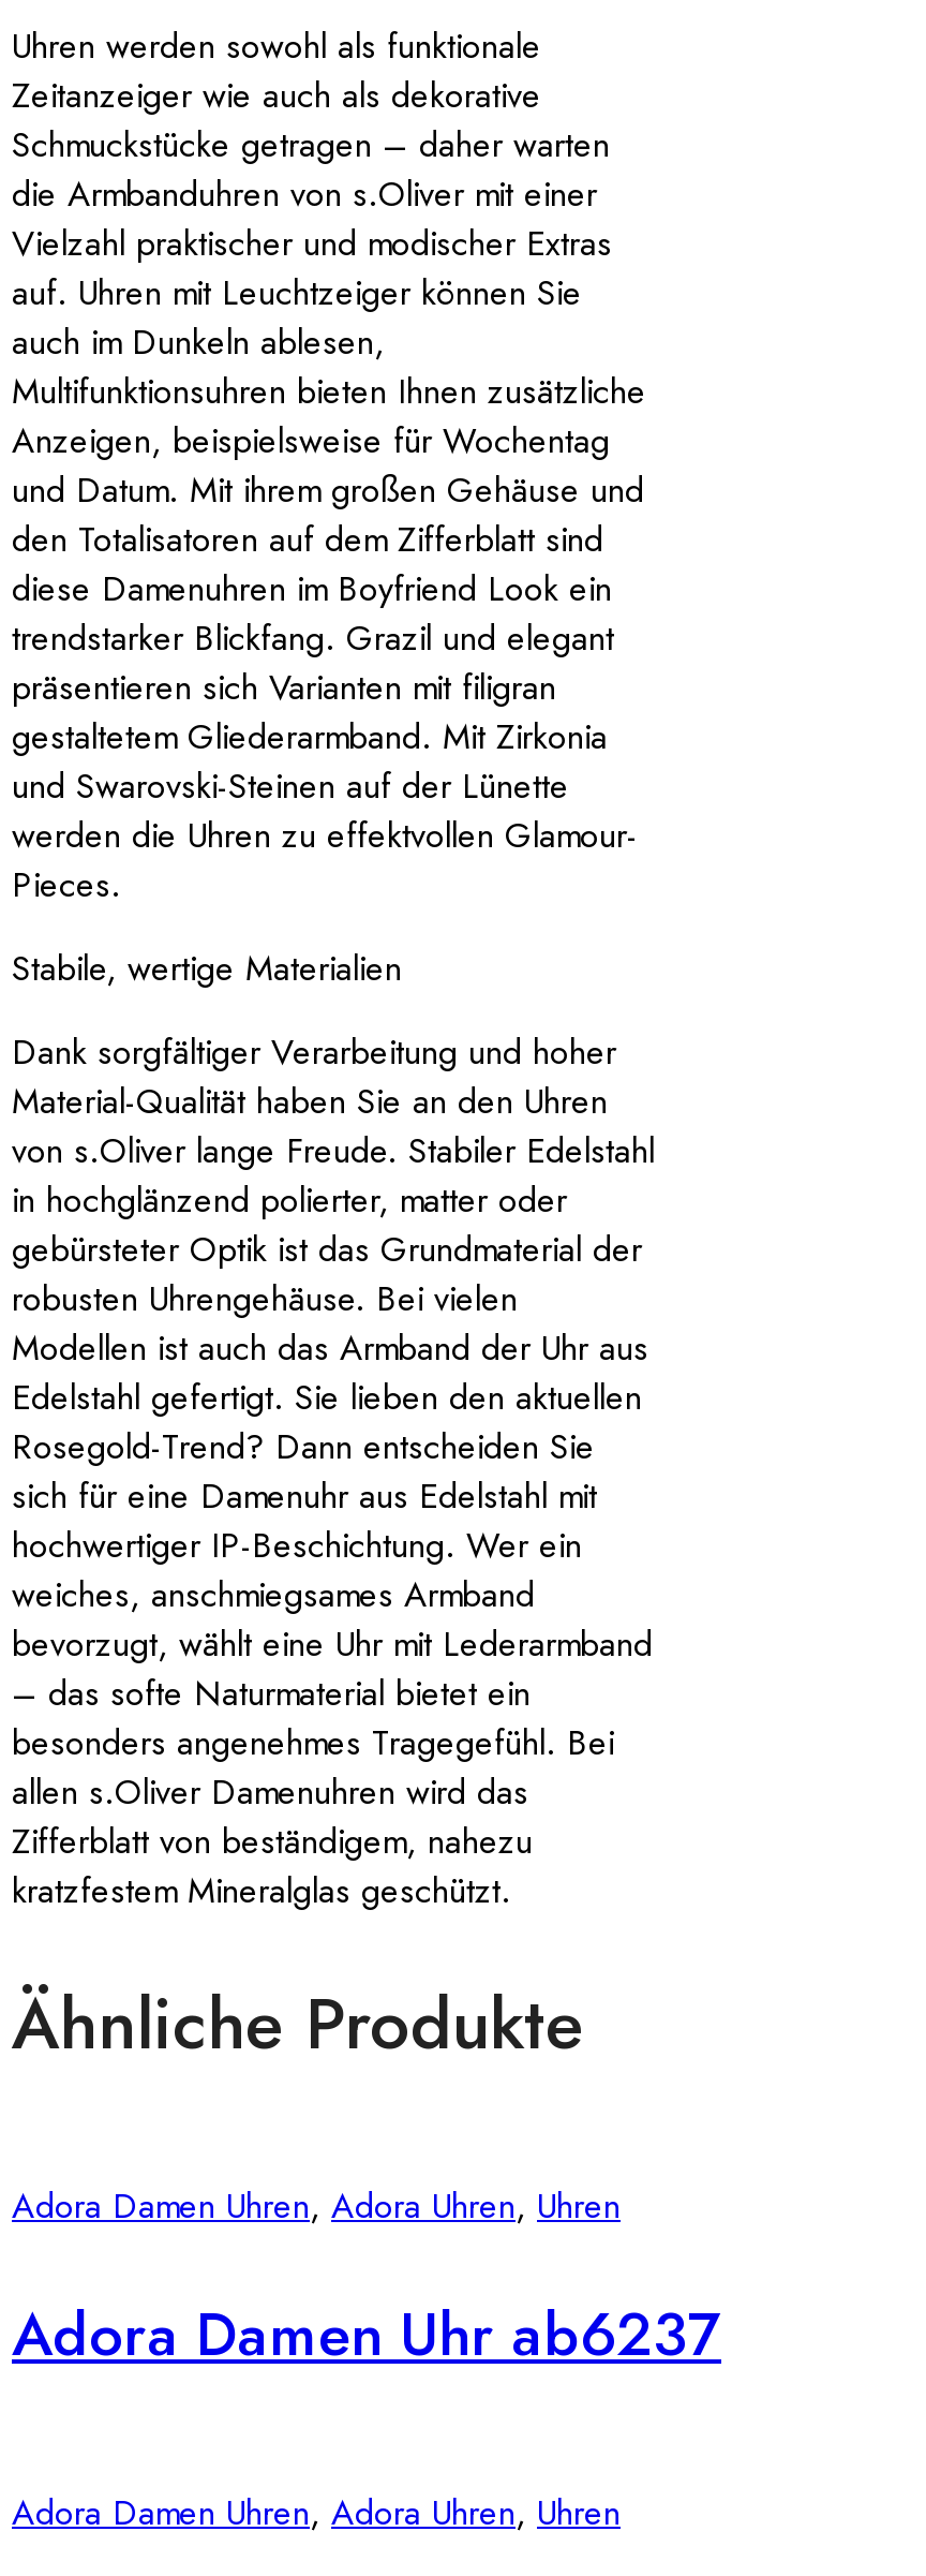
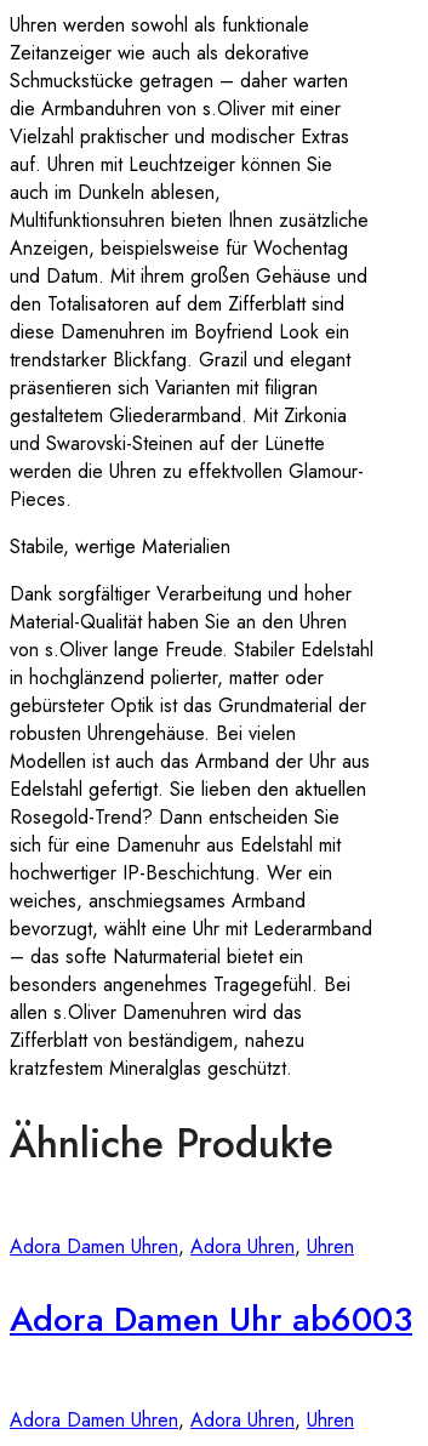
[12,2291,721,2379] Adora Damen Uhr ab6237 -> [10,1295,412,1344] Adora Damen Uhr ab6003

